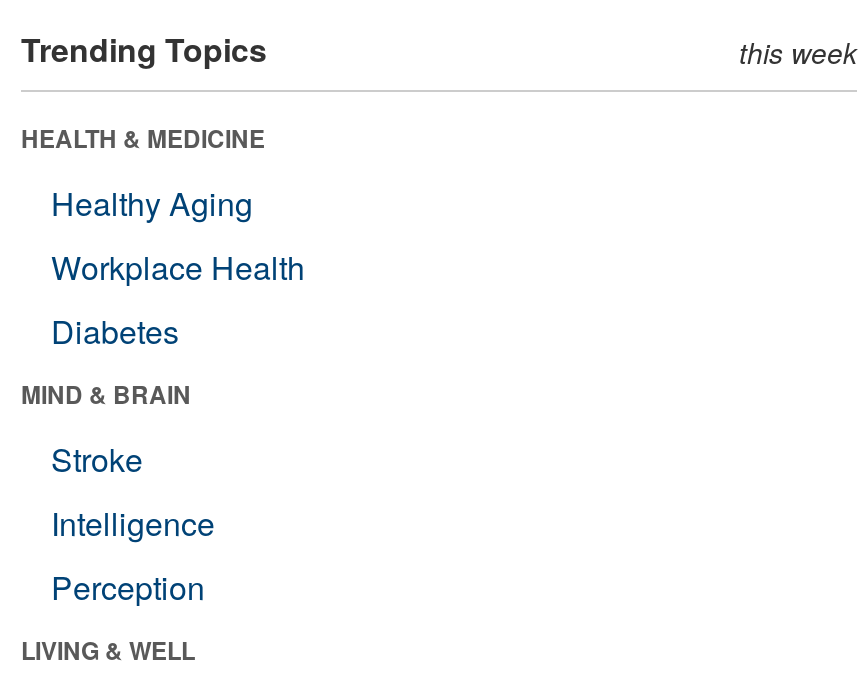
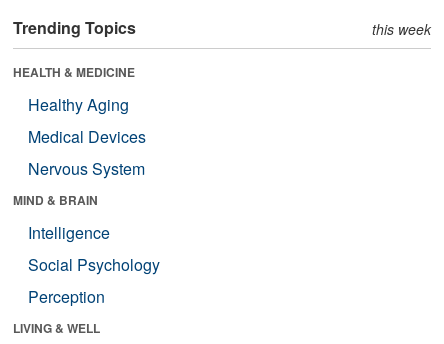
[51,244,305,354] Workplace Health | Diabetes -> [28,125,146,180] Medical Devices | Nervous System
[51,436,143,482] Stroke -> none
moved [51,500,215,546] -> [28,221,110,244]: Intelligence
none -> [28,253,160,276] Social Psychology

